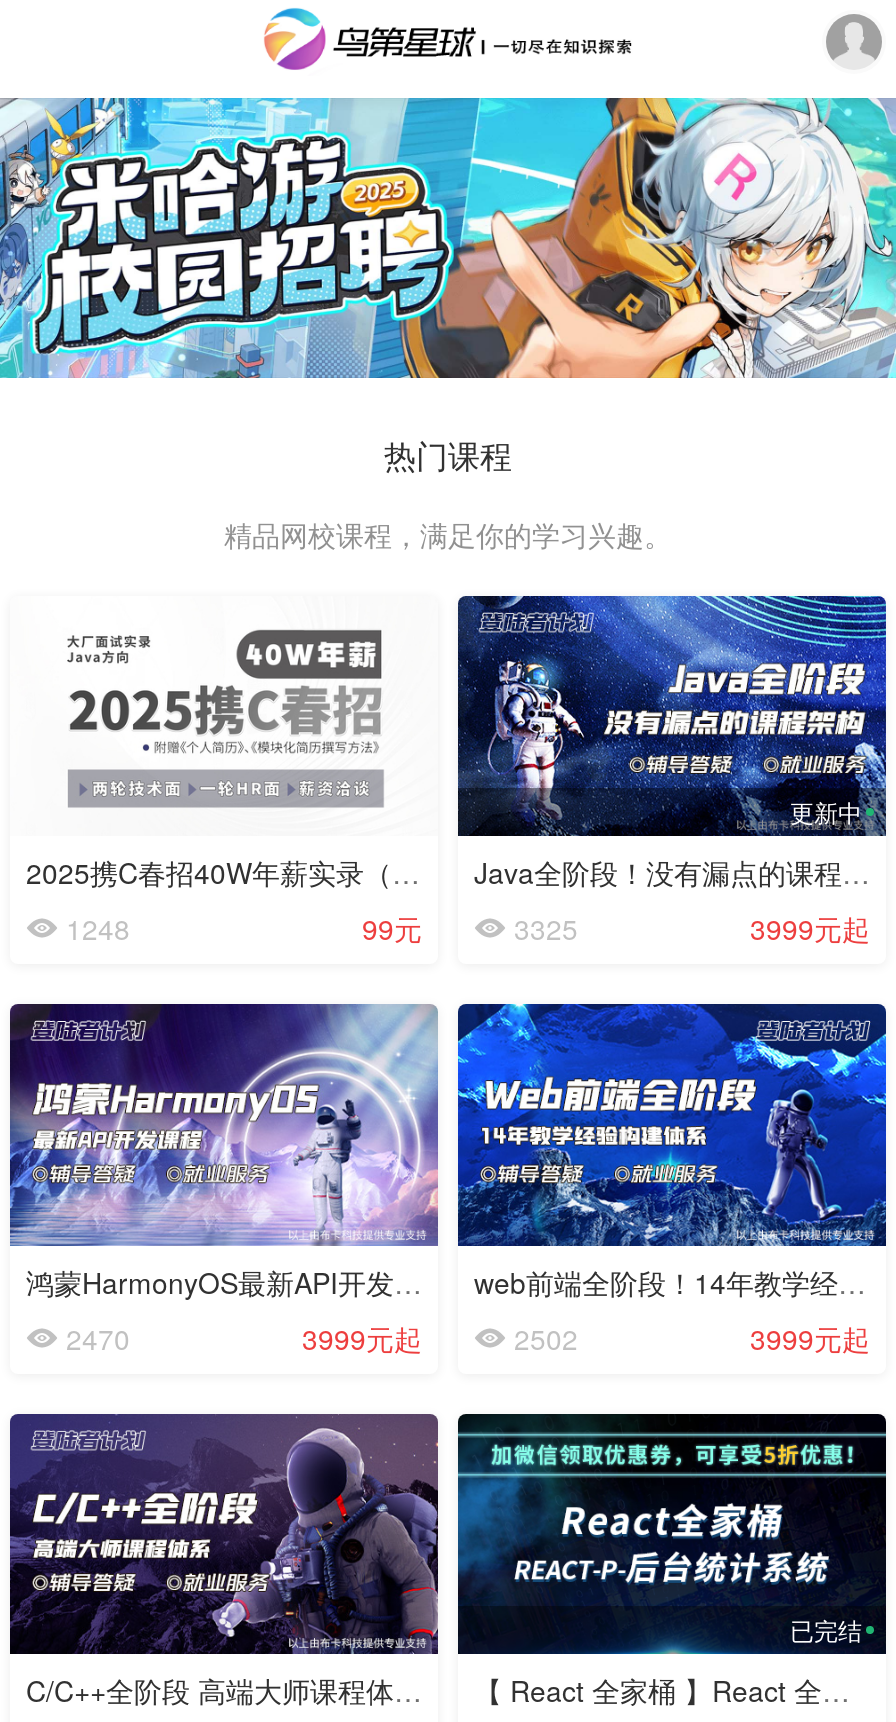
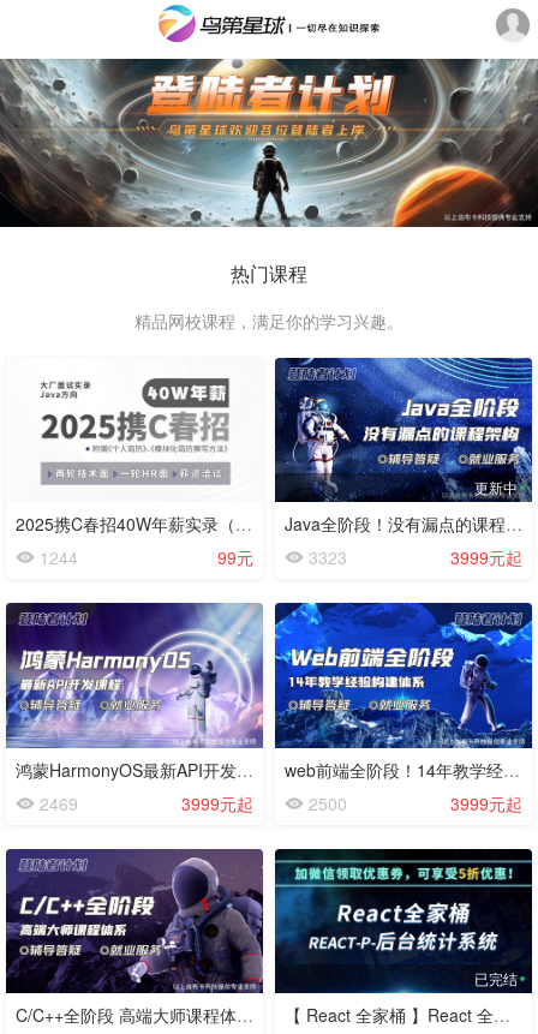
[6,96,890,380] [image] -> [4,58,534,228] [image]
[66,909,130,949] 1248 -> [40,546,78,570] 1244
[514,909,578,949] 3325 -> [309,546,347,570] 3323
[66,1318,130,1358] 2470 -> [40,791,78,815] 2469
[514,1318,578,1358] 2502 -> [309,791,347,815] 2500

